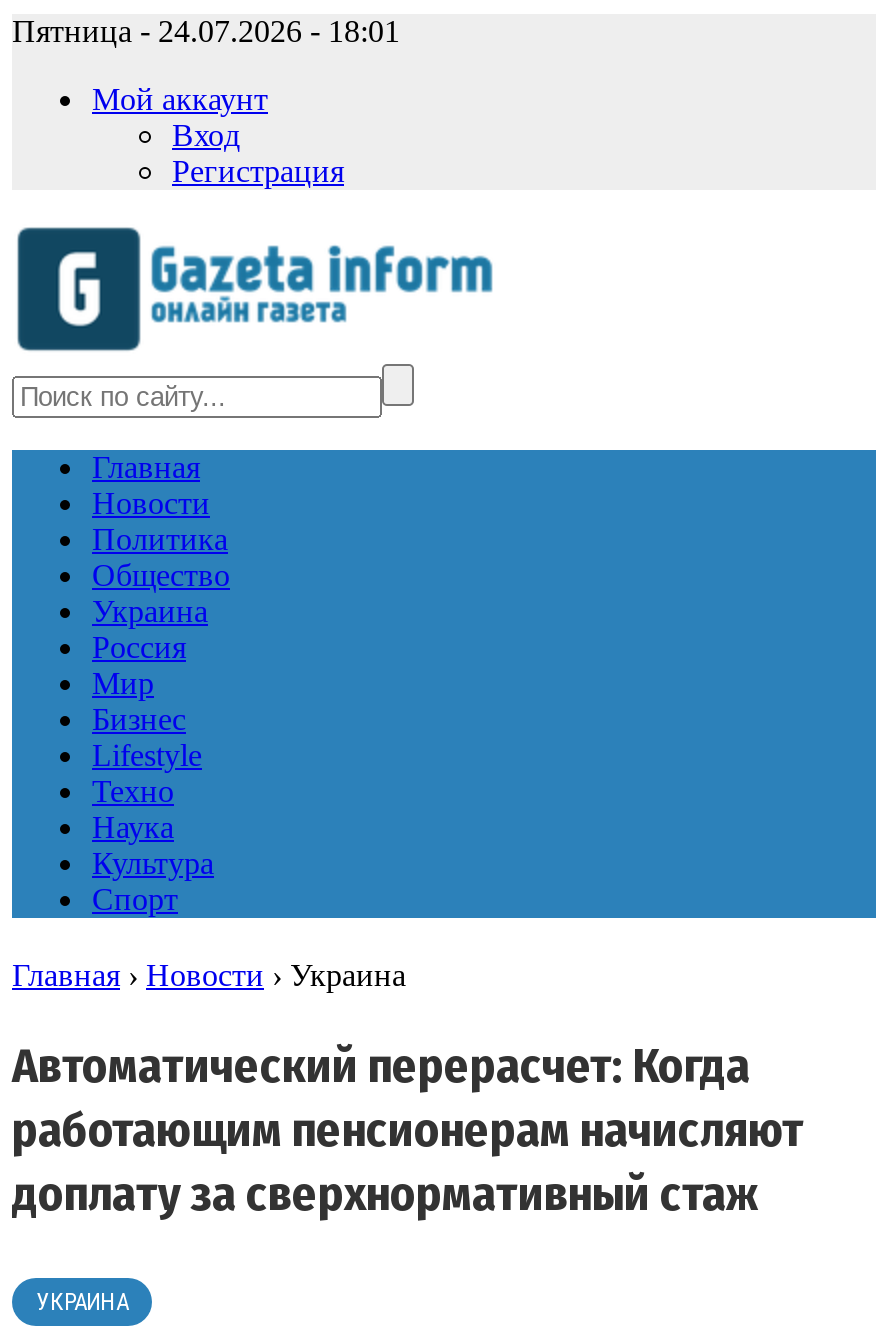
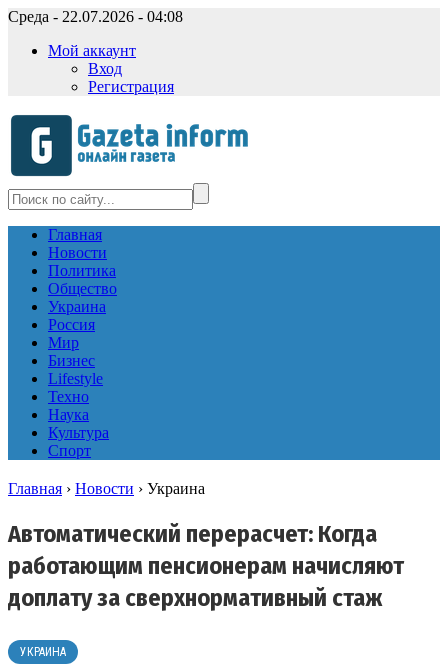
[12,14,400,48] Пятница - 24.07.2026 - 18:01 -> [8,8,183,25] Среда - 22.07.2026 - 04:08

